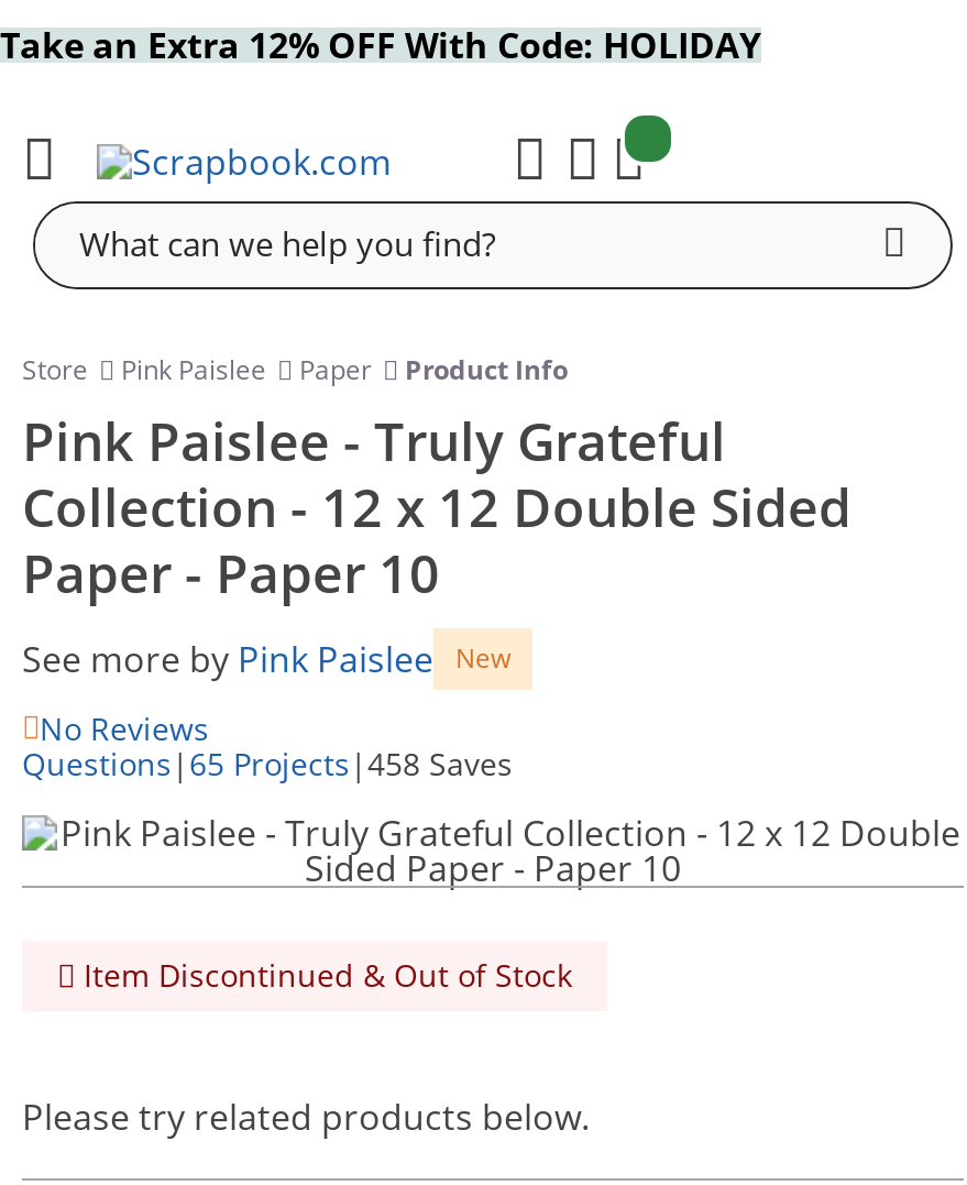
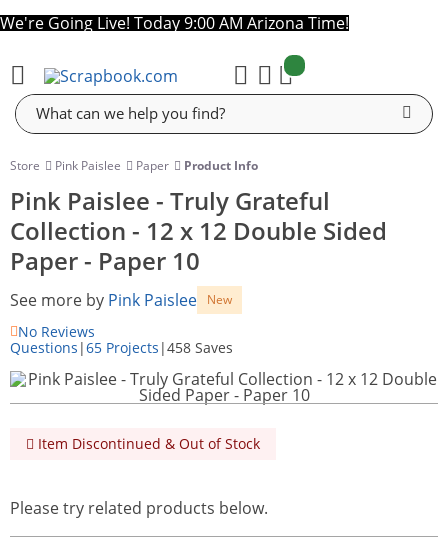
[0,21,761,69] Take an Extra 12% OFF With Code: HOLIDAY -> [0,12,349,34] We're Going Live! Today 9:00 AM Arizona Time!

